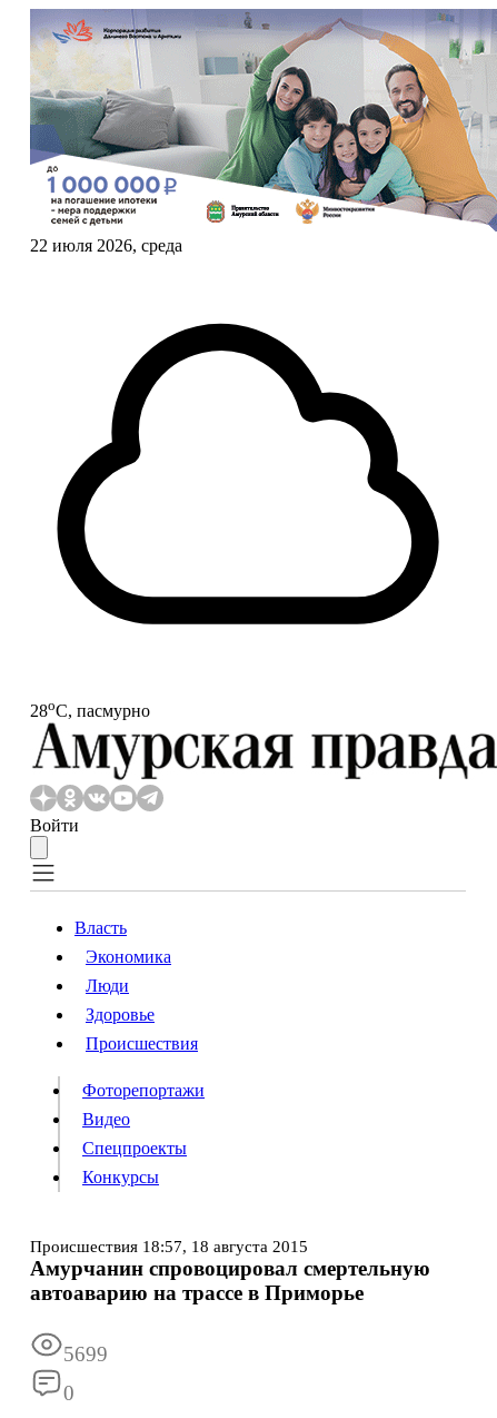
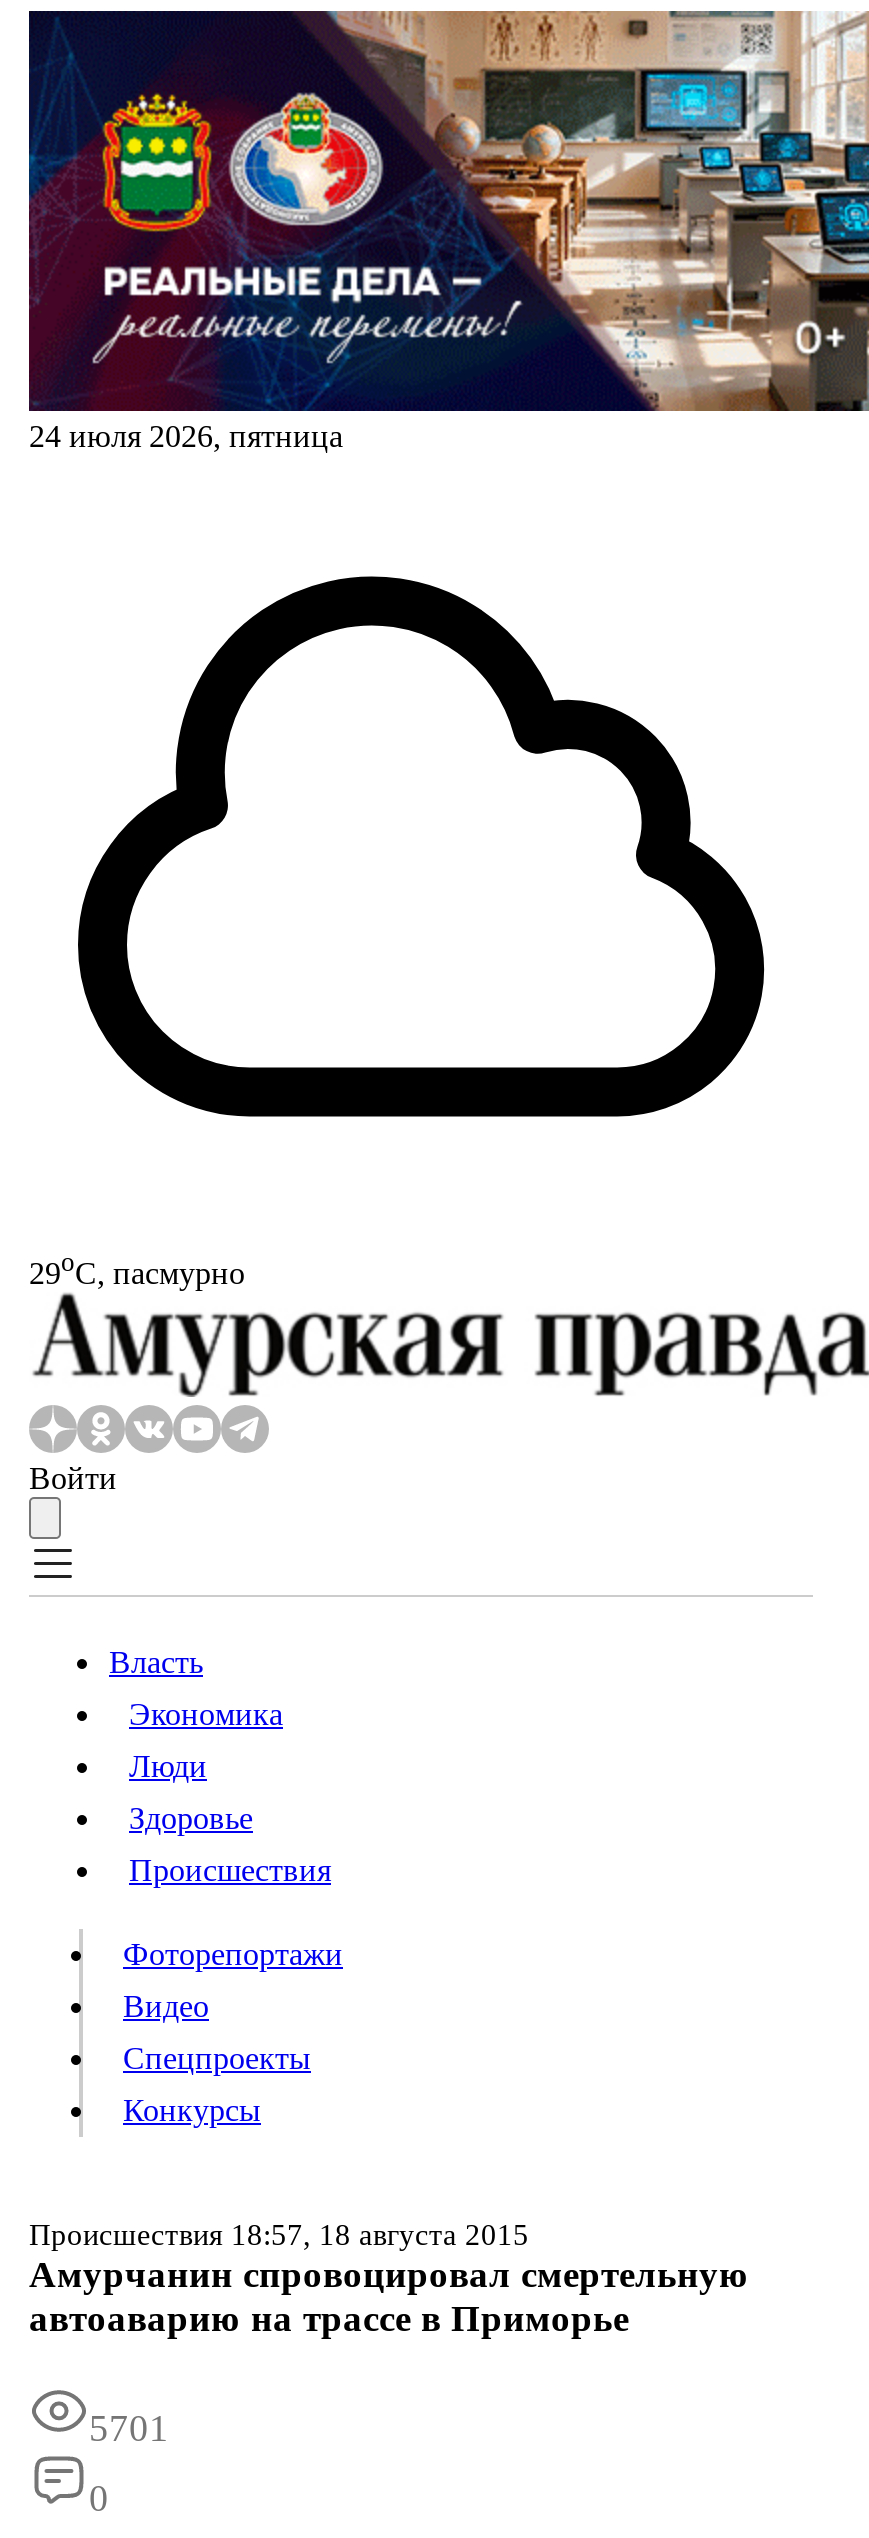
[29,9,494,255] [image] | 22 июля 2026, среда -> [27,9,863,453] [image] | 24 июля 2026, пятница
[30,697,150,720] 28oС, пасмурно -> [29,1247,245,1290] 29oС, пасмурно
[63,1343,108,1366] 5699 -> [89,2408,169,2450] 5701

